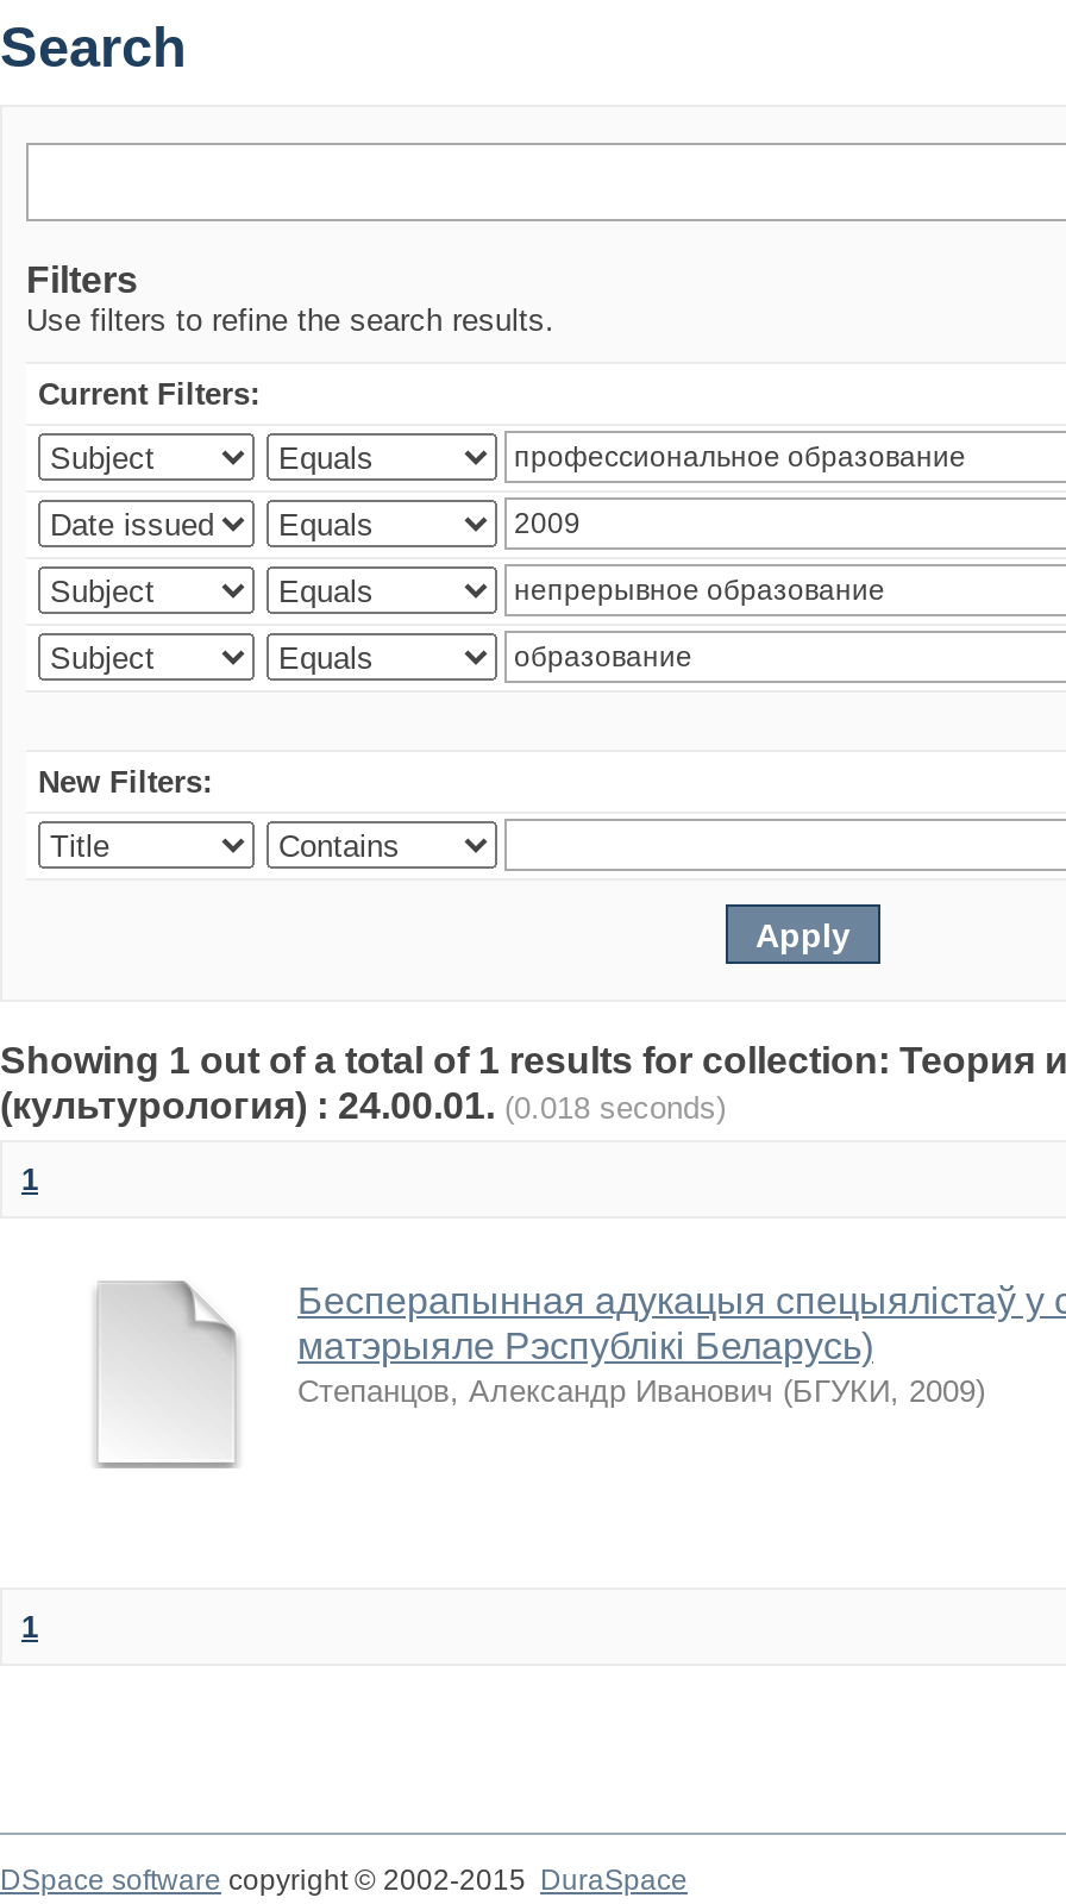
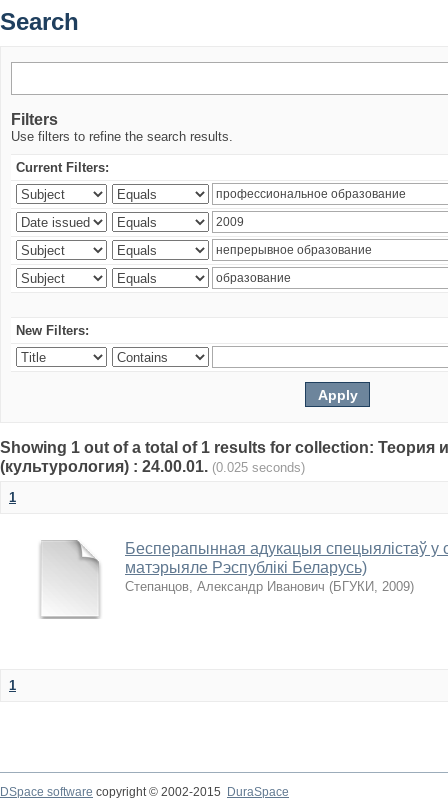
[0,1085,726,1126] (культурология) : 24.00.01. (0.018 seconds) -> [0,458,305,475] (культурология) : 24.00.01. (0.025 seconds)

